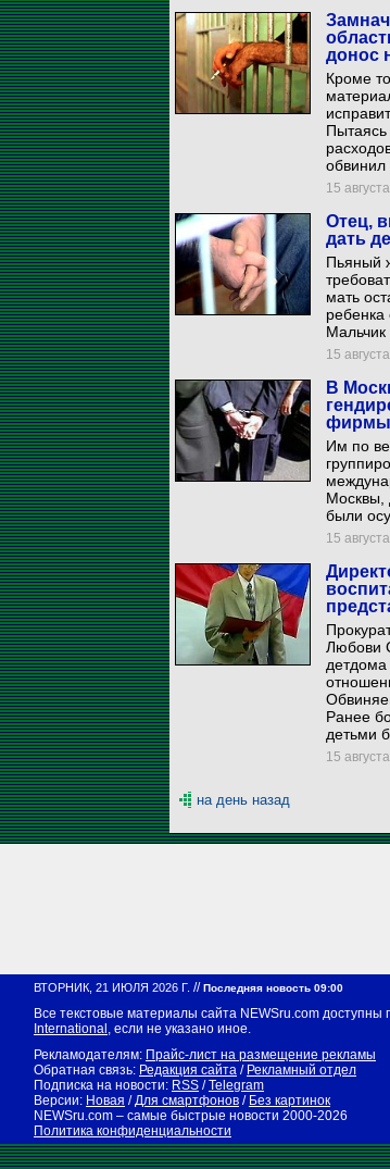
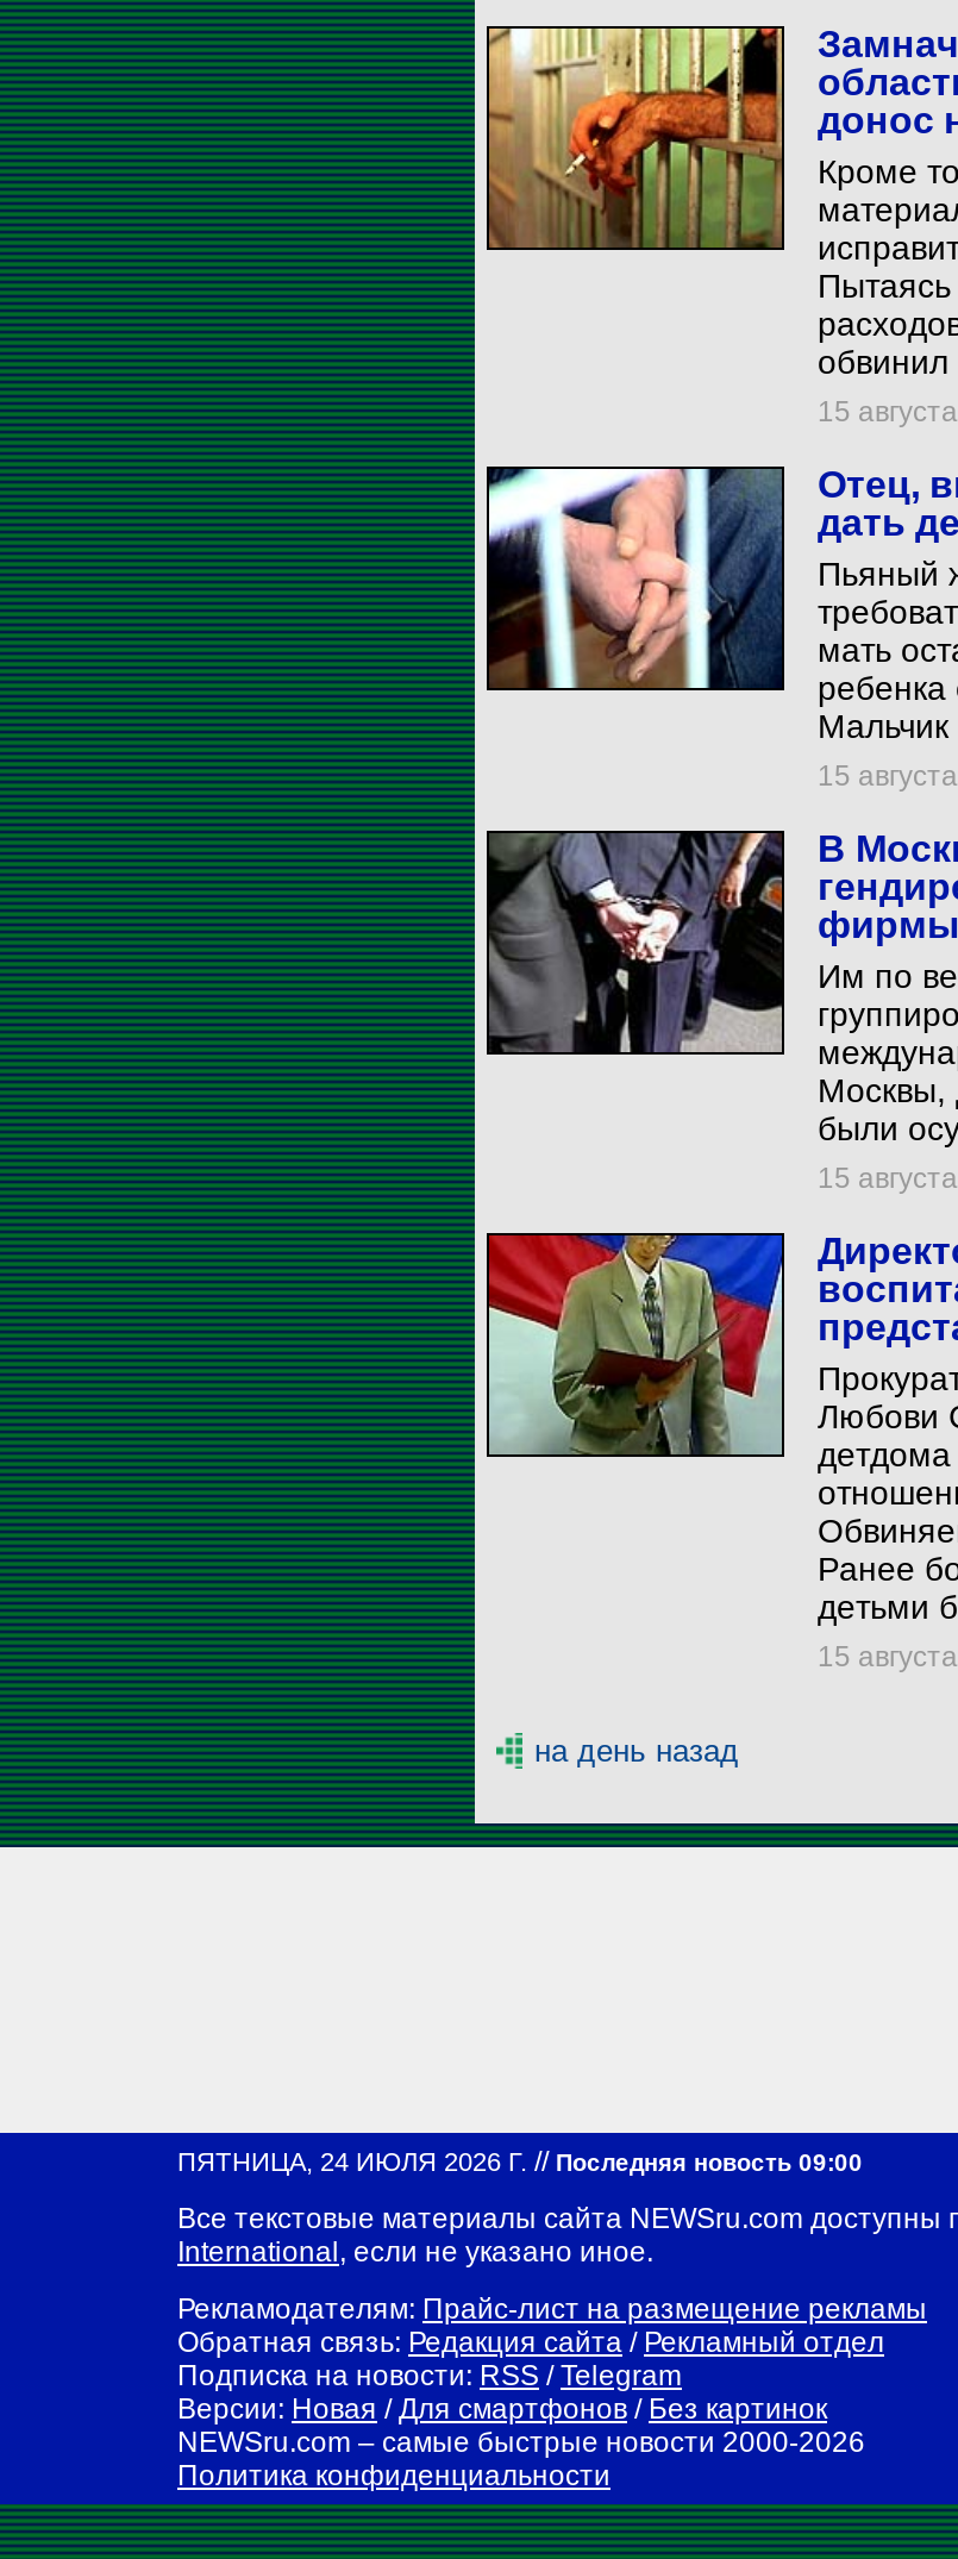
[34,980,343,995] ВТОРНИК, 21 ИЮЛЯ 2026 Г. // Последняя новость 09:00 -> [177,2145,863,2178] ПЯТНИЦА, 24 ИЮЛЯ 2026 Г. // Последняя новость 09:00

